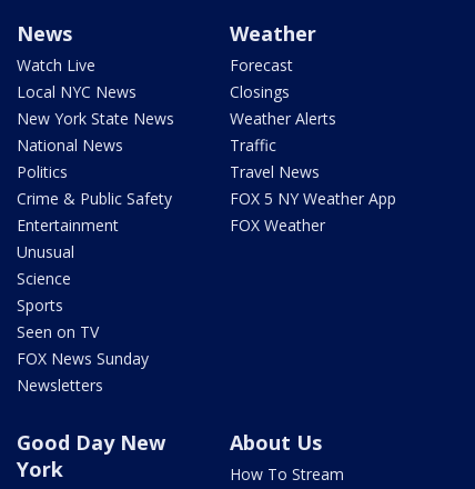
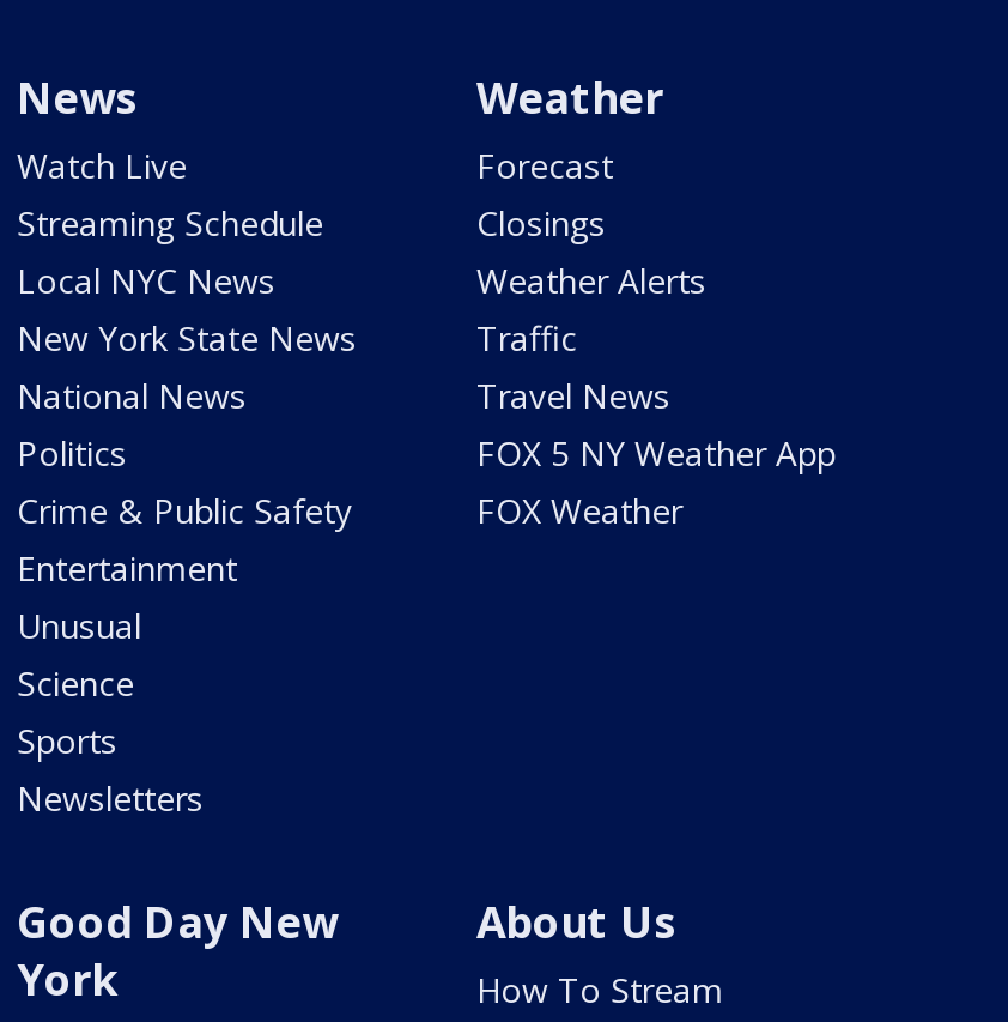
moved [17,81,174,316] -> [17,258,357,763]: Local NYC News | New York State News | National News | ... | Science | Sports
none -> [17,200,323,246] Streaming Schedule
[17,321,149,369] Seen on TV | FOX News Sunday -> none

